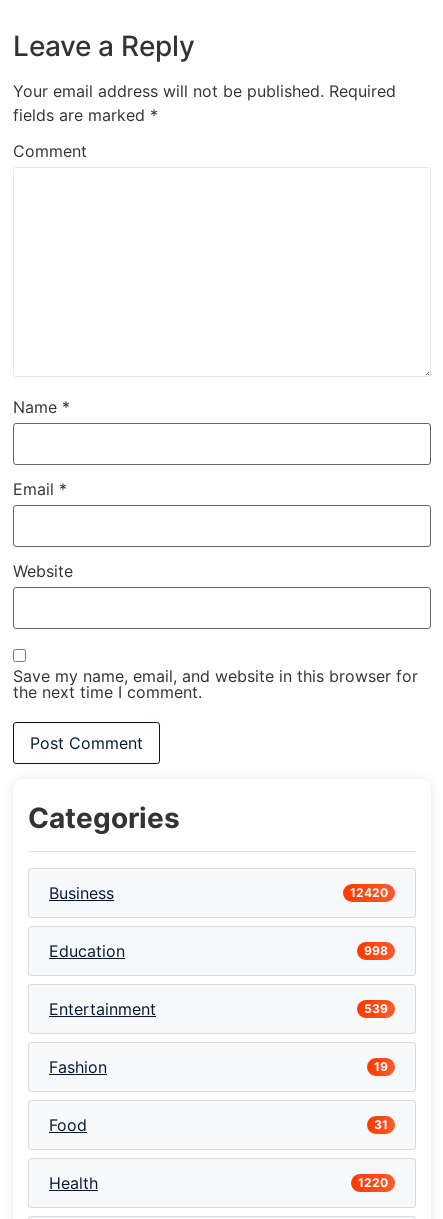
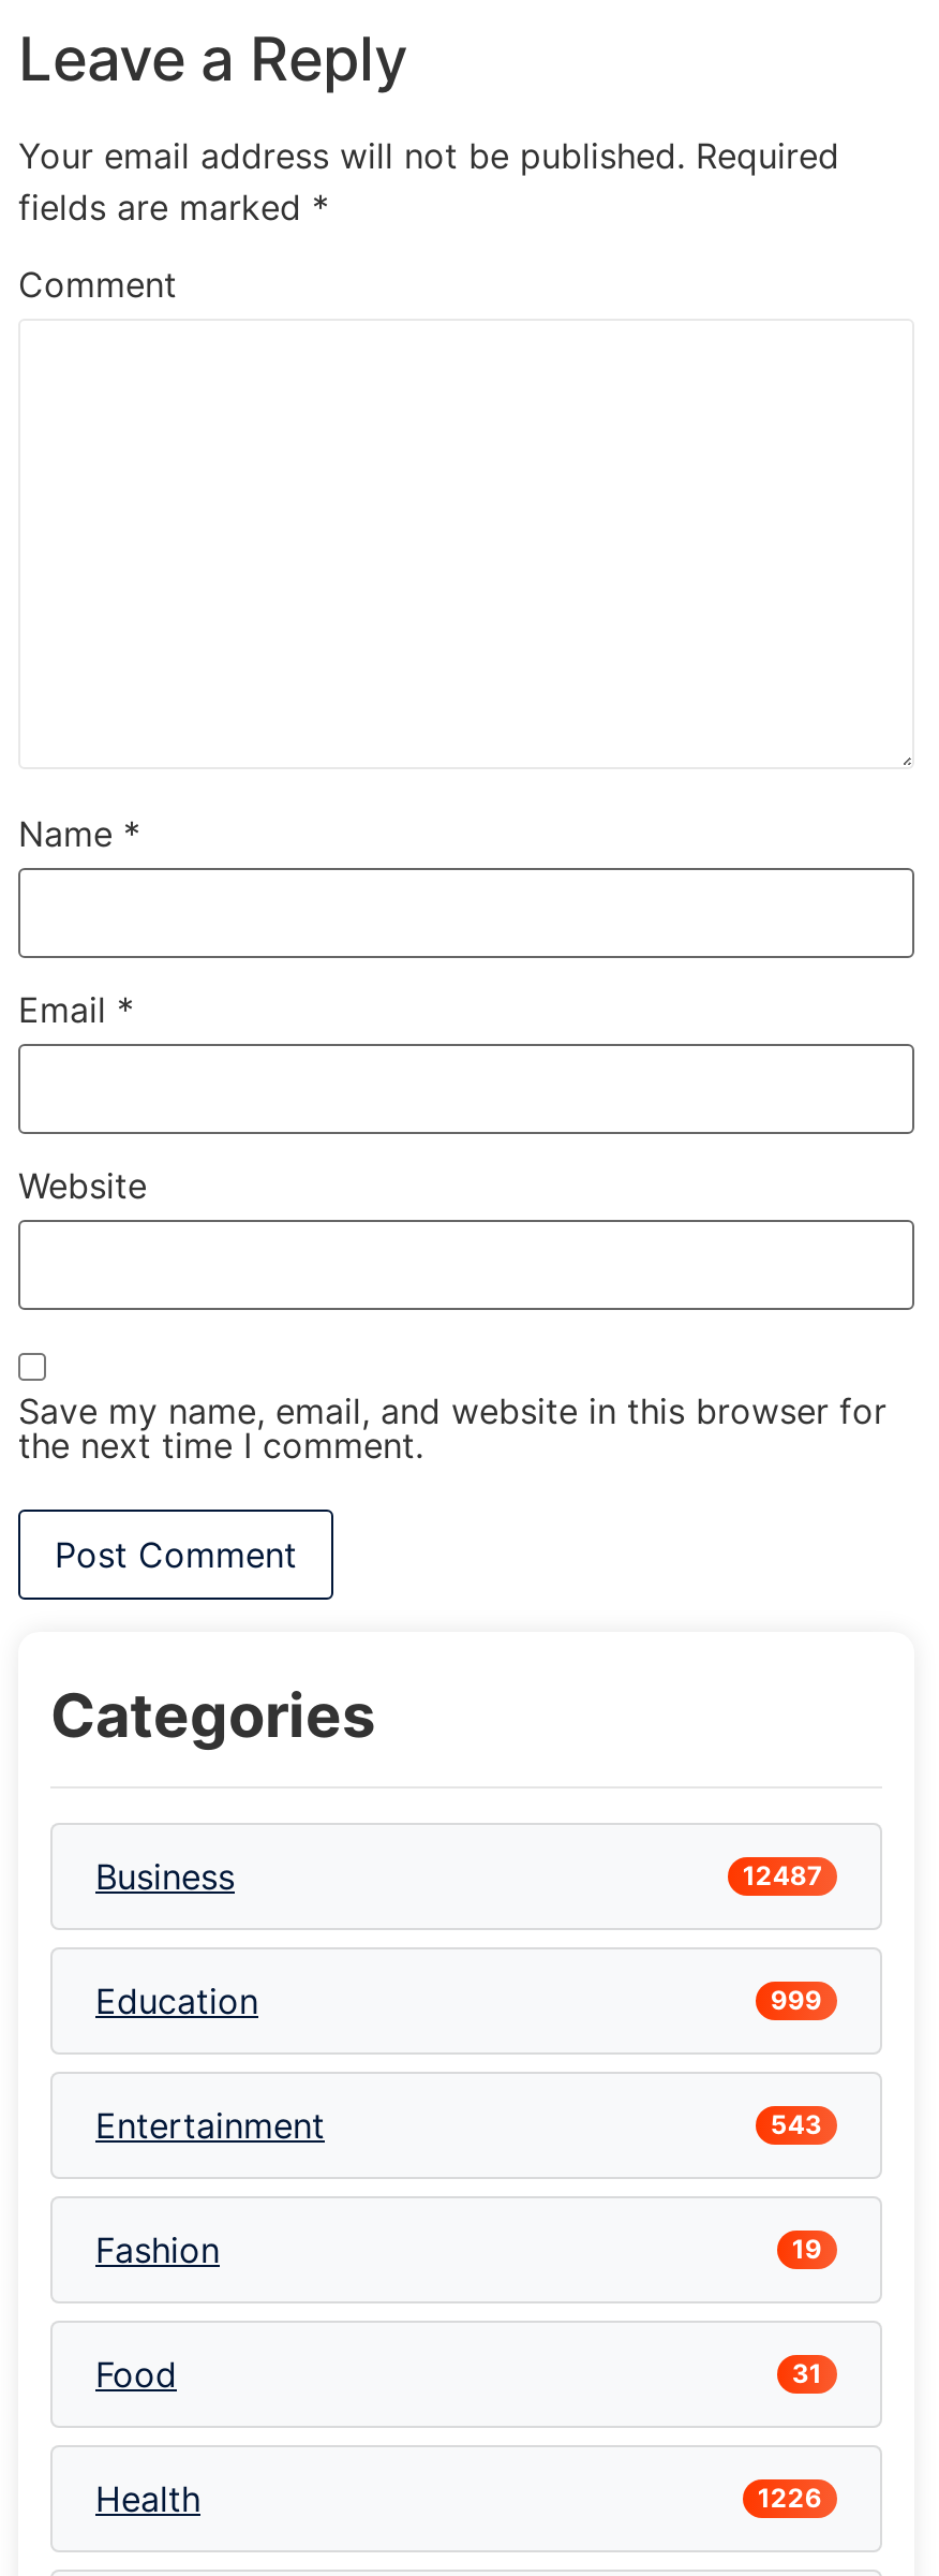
[350,885,388,900] 12420 -> [742,1858,822,1891] 12487
[364,943,388,958] 998 -> [770,1983,822,2015] 999
[364,1001,388,1016] 539 -> [770,2107,822,2140] 543
[358,1175,388,1190] 1220 -> [757,2481,822,2513] 1226

